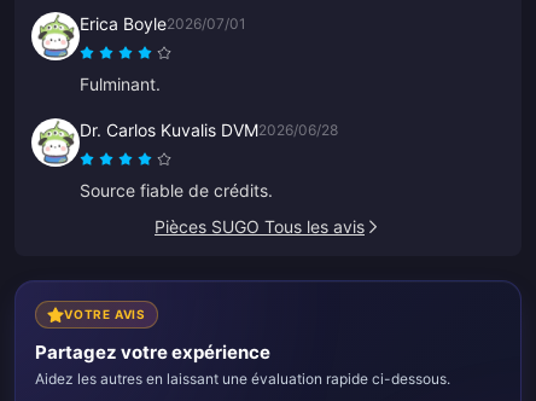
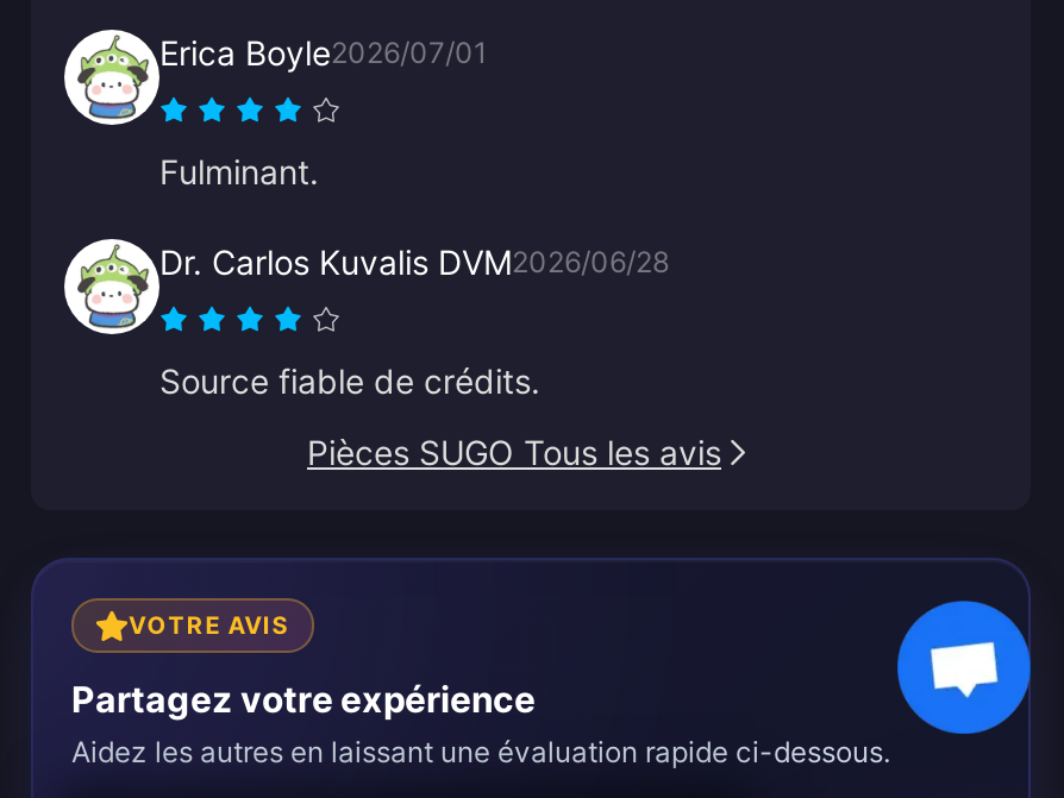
none -> [895,598,1033,736] [image]

